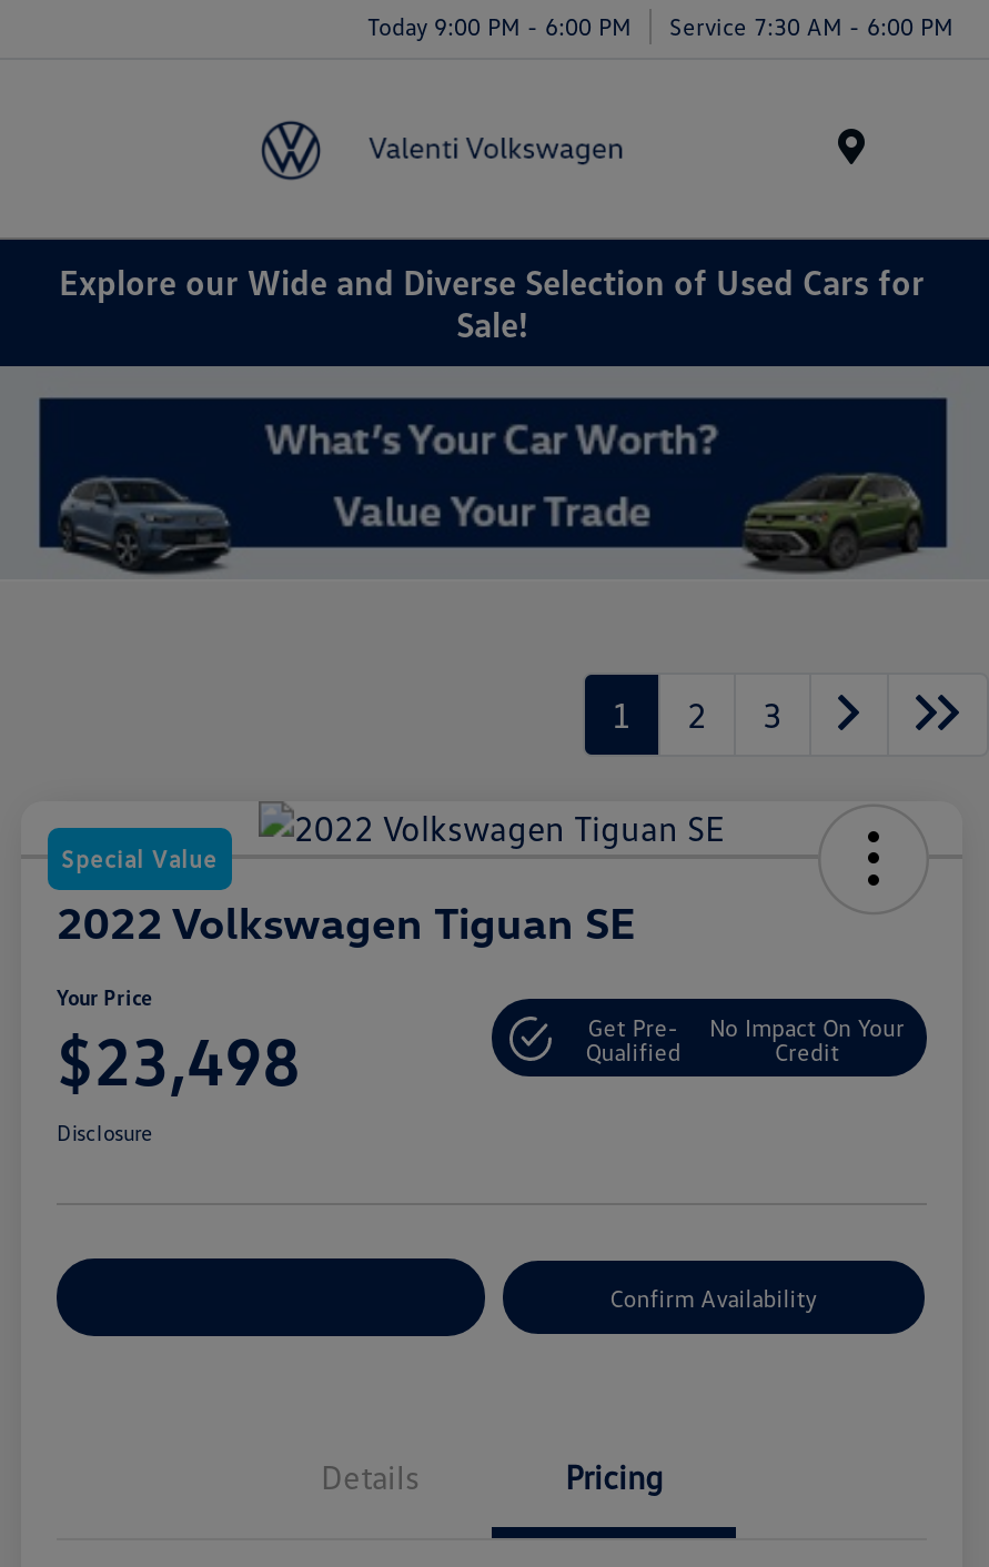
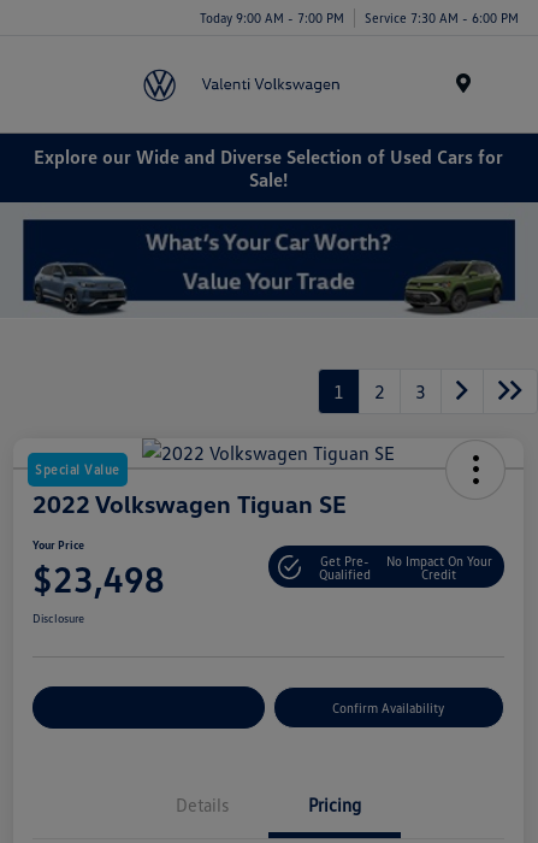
[367,10,953,39] Today 9:00 PM - 6:00 PM Service 7:30 AM - 6:00 PM -> [200,9,519,25] Today 9:00 AM - 7:00 PM Service 7:30 AM - 6:00 PM

